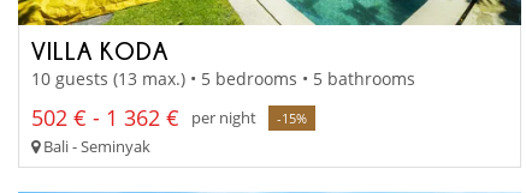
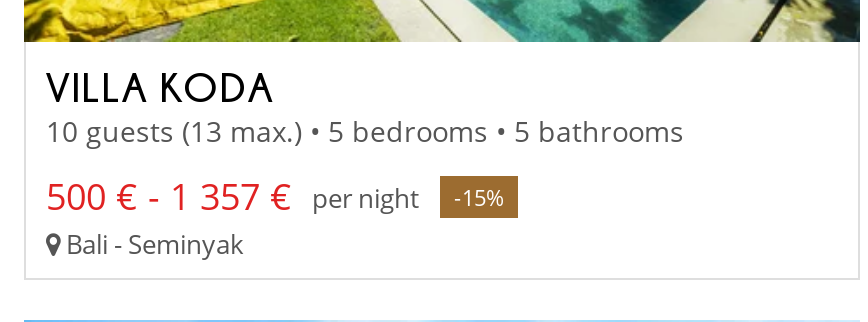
[31,103,307,132] 502 € - 1 362 € per night -15% -> [46,172,504,220] 500 € - 1 357 € per night -15%

